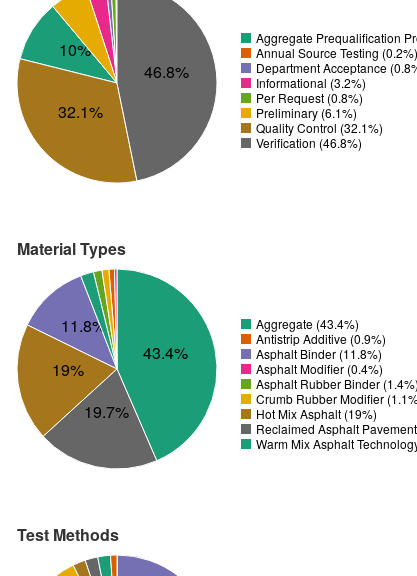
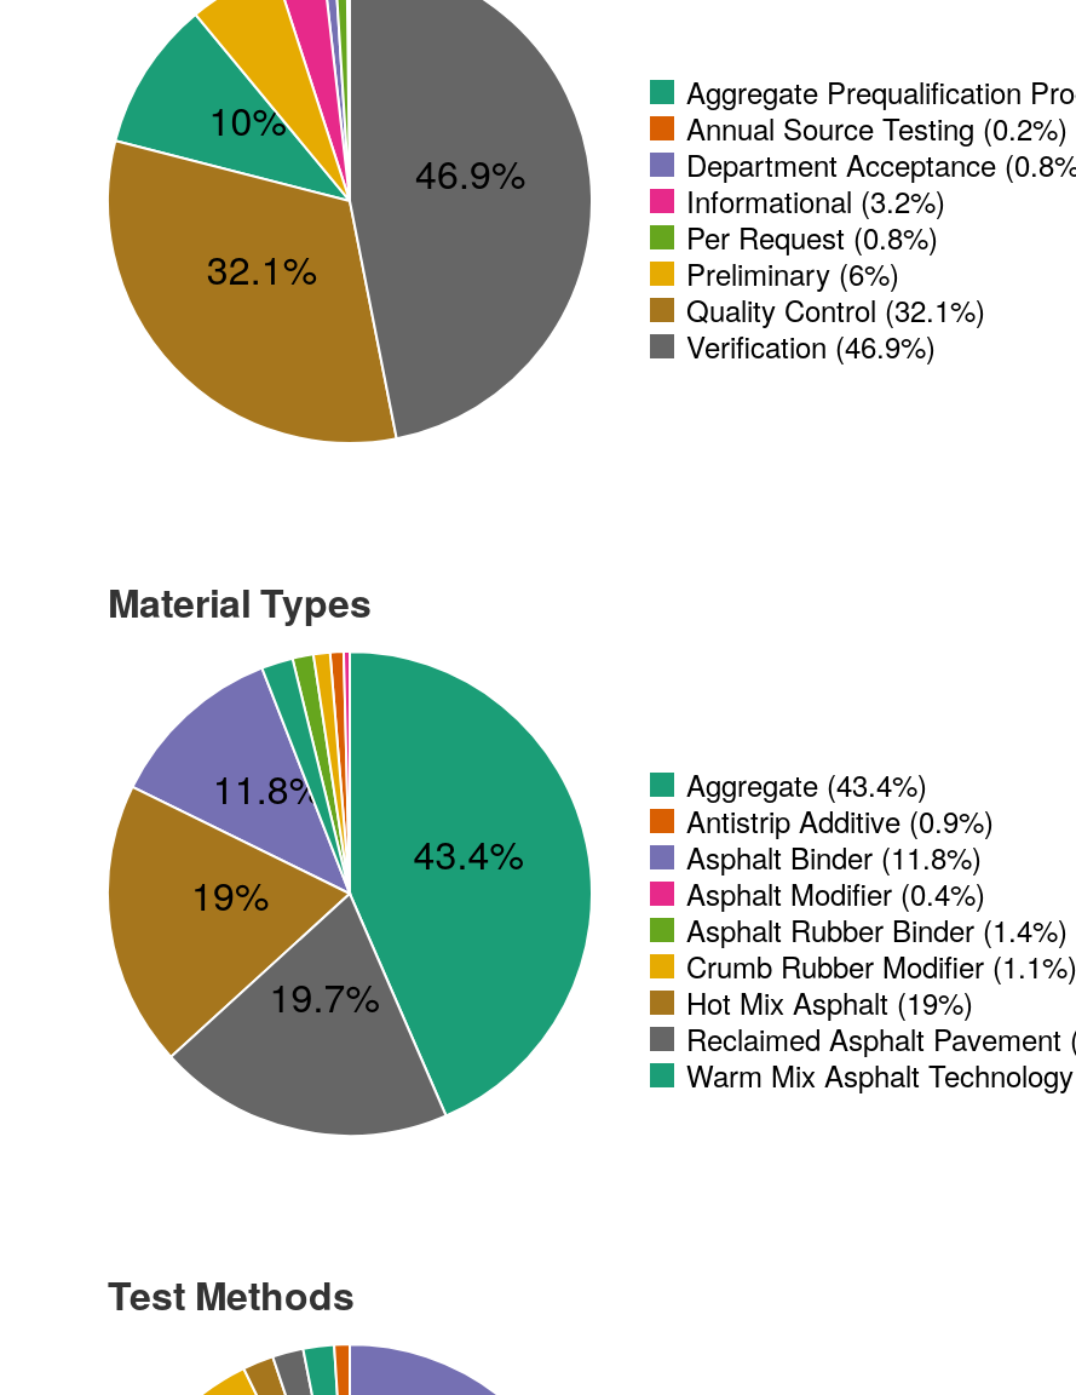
[144,60,189,83] 46.8% -> [415,144,525,200] 46.9%
[256,104,357,121] Preliminary (6.1%) -> [686,252,899,294] Preliminary (6%)
[256,134,362,151] Verification (46.8%) -> [686,325,936,367] Verification (46.9%)

